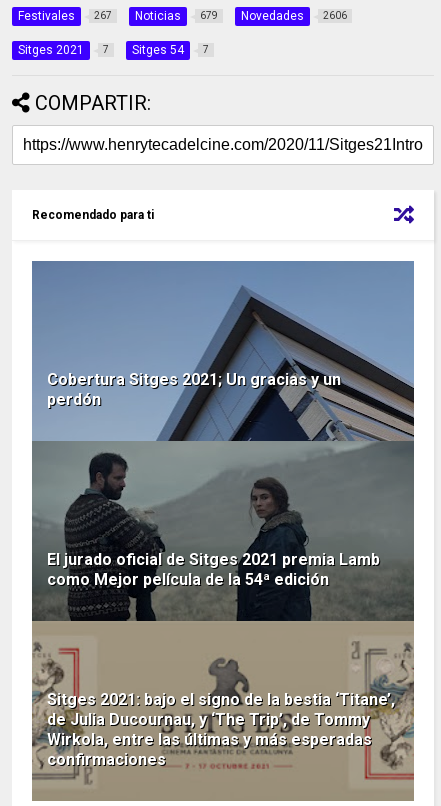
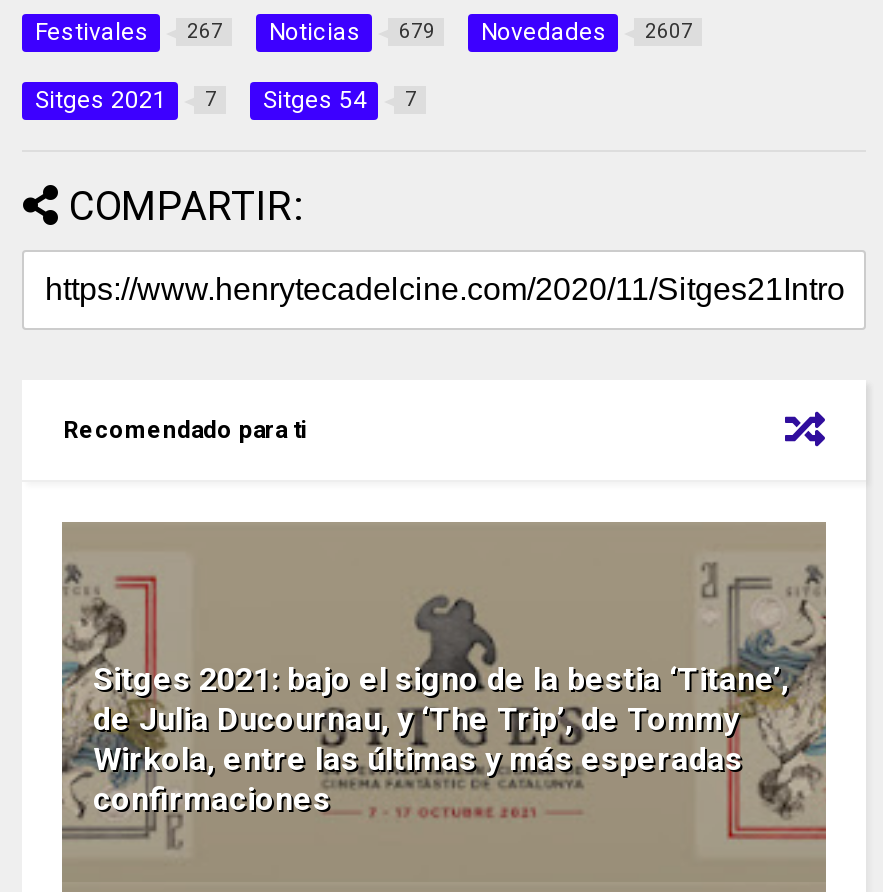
[241,9,347,23] Novedades 2606 -> [481,19,693,47] Novedades 2607
[31,261,415,622] [image] | Cobertura Sitges 2021; Un gracias y un | perdón -> none
[47,550,380,589] El jurado oficial de Sitges 2021 premia Lamb | como Mejor película de la 54ª edición -> none

